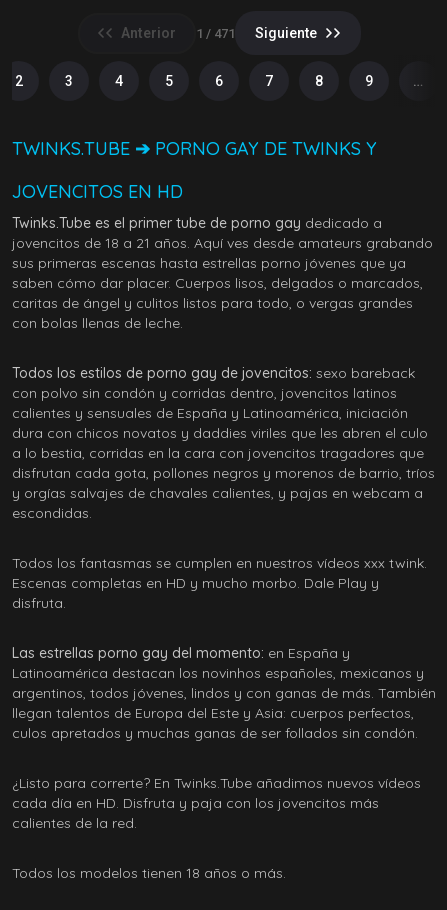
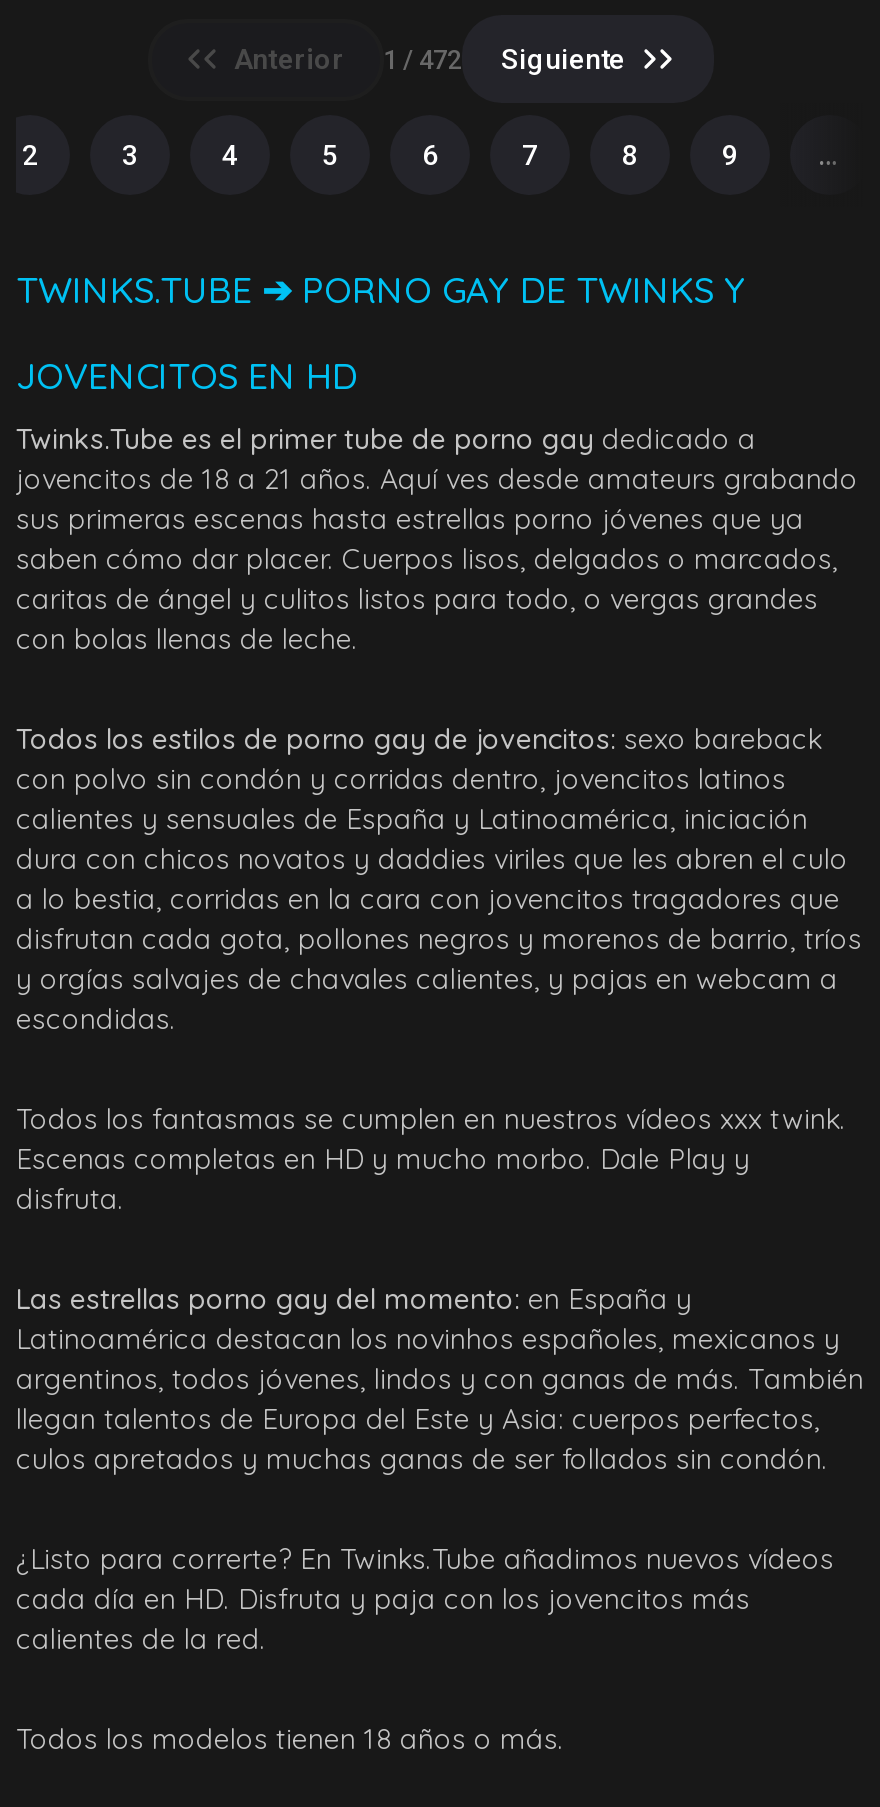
[121,25,316,41] Anterior 1 / 471 Siguiente -> [234,44,625,76] Anterior 1 / 472 Siguiente

